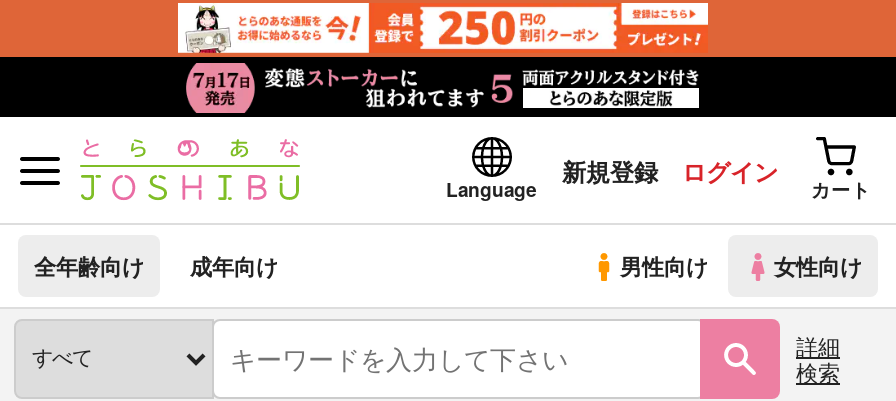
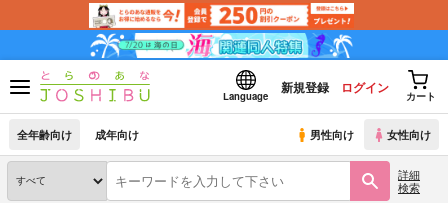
[6,55,890,119] [image] -> [3,29,445,61] [image]

